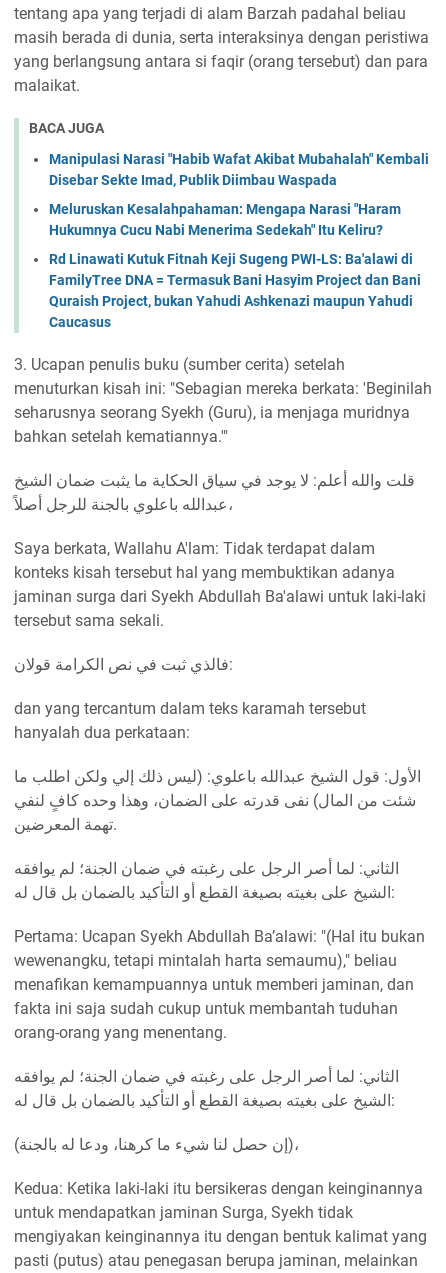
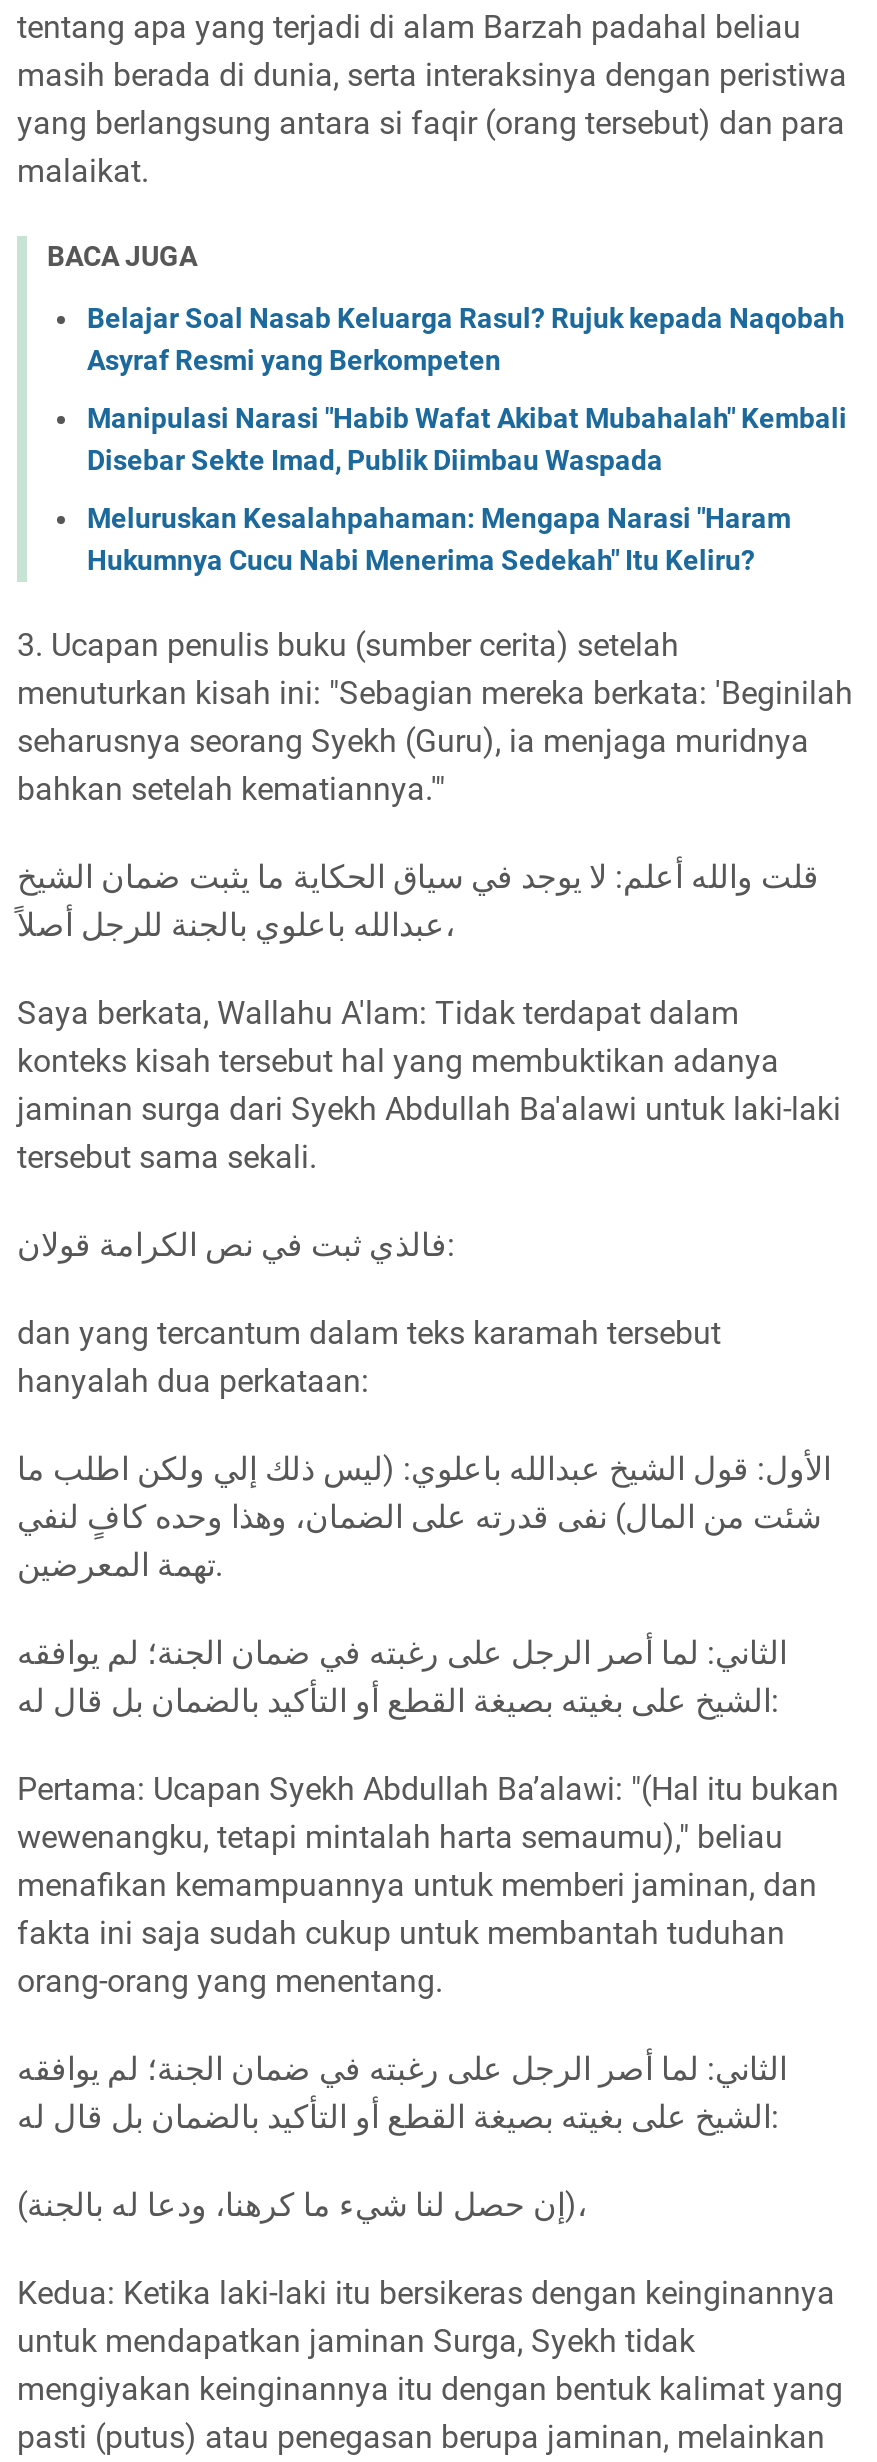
none -> [87,301,845,375] Belajar Soal Nasab Keluarga Rasul? Rujuk kepada Naqobah | Asyraf Resmi yang Berkompeten
moved [49,151,429,238] -> [87,401,847,575]: Manipulasi Narasi "Habib Wafat Akibat Mubahalah" Kembali | Disebar Sekte Imad, Publik Diimbau Waspada | Meluruskan Kesalahpahaman: Mengapa Narasi "Haram | Hukumnya Cucu Nabi Menerima Sedekah" Itu Keliru?
[49,251,421,330] Rd Linawati Kutuk Fitnah Keji Sugeng PWI-LS: Ba'alawi di | FamilyTree DNA = Termasuk Bani Hasyim Project dan Bani | Quraish Project, bukan Yahudi Ashkenazi maupun Yahudi | Caucasus -> none

